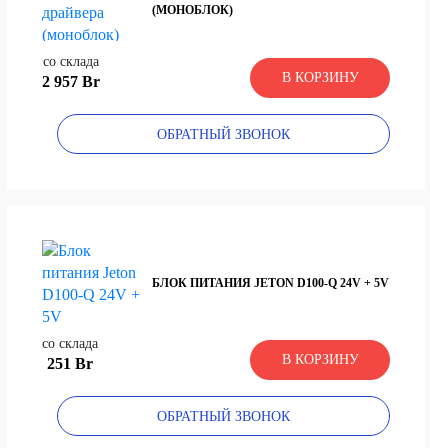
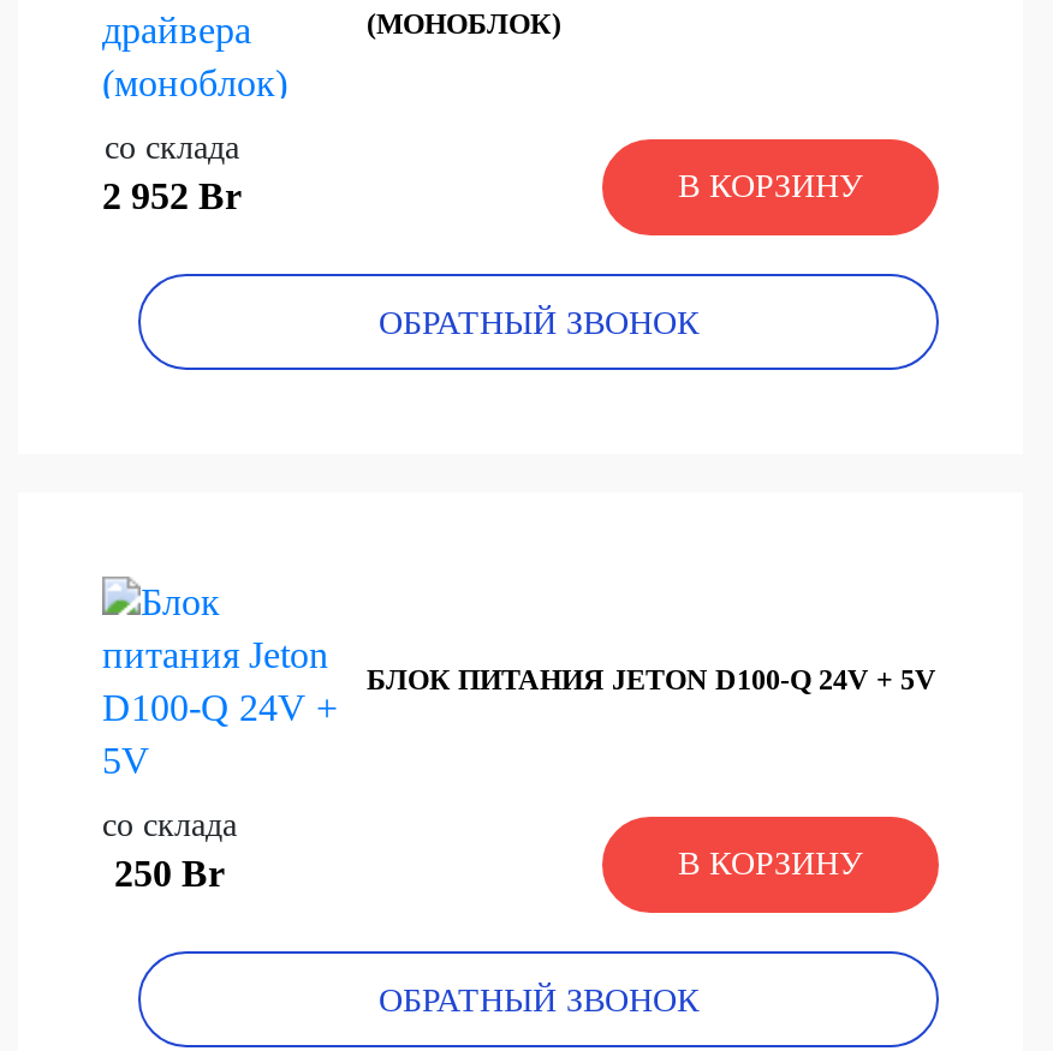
[42,73,100,90] 2 957 Br -> [102,175,242,216] 2 952 Br
[47,355,93,372] 251 Br -> [114,853,225,894] 250 Br

